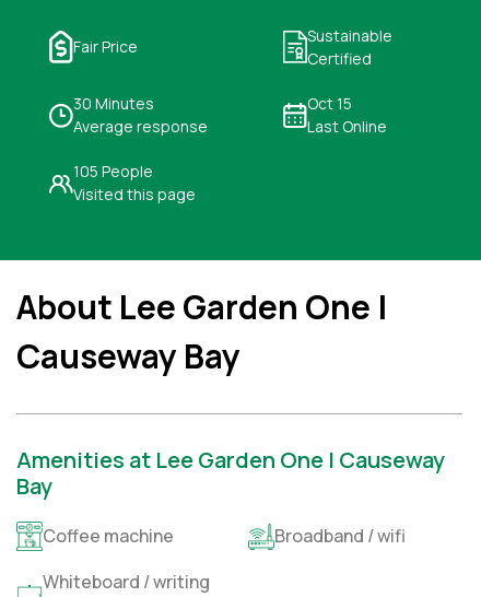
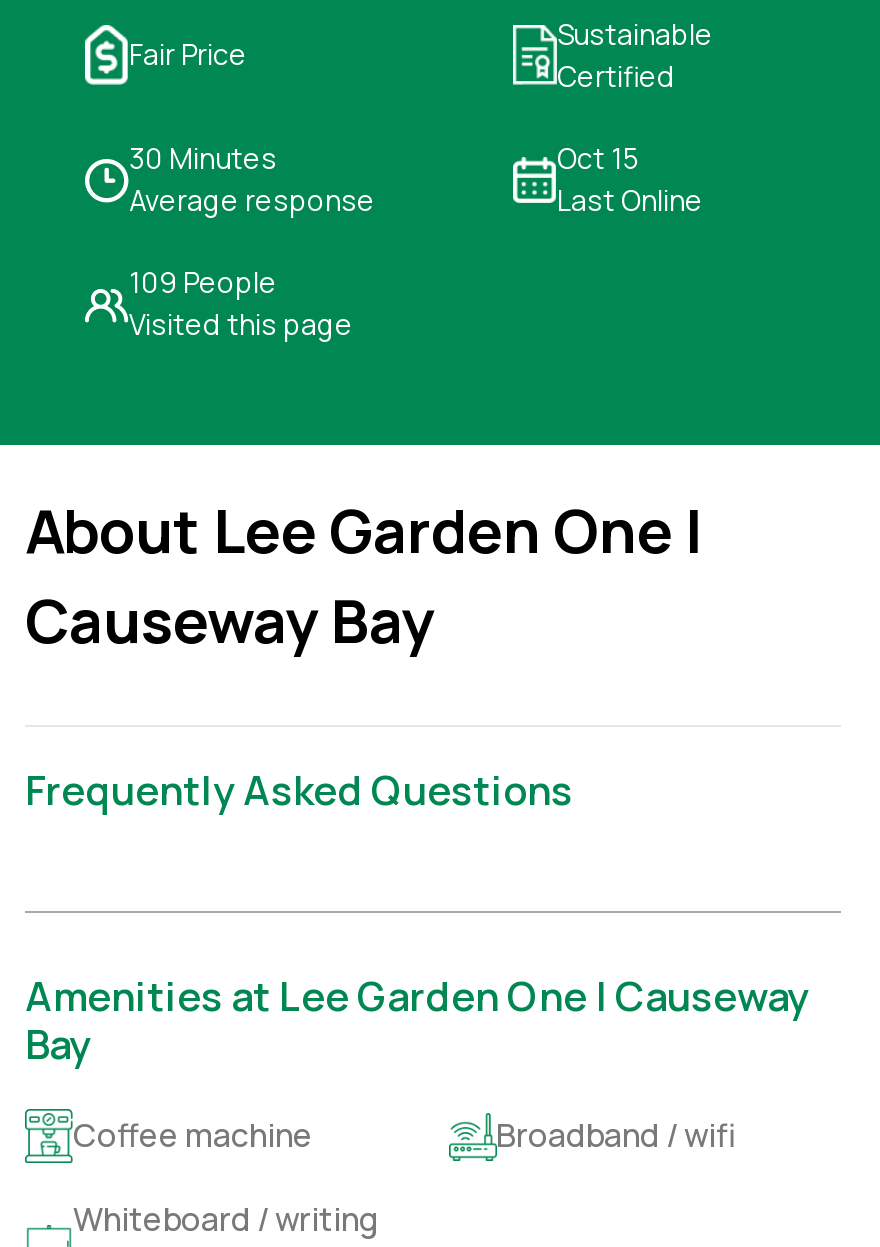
[73,160,153,181] 105 People -> [129,262,277,300] 109 People
none -> [25,762,573,816] Frequently Asked Questions

